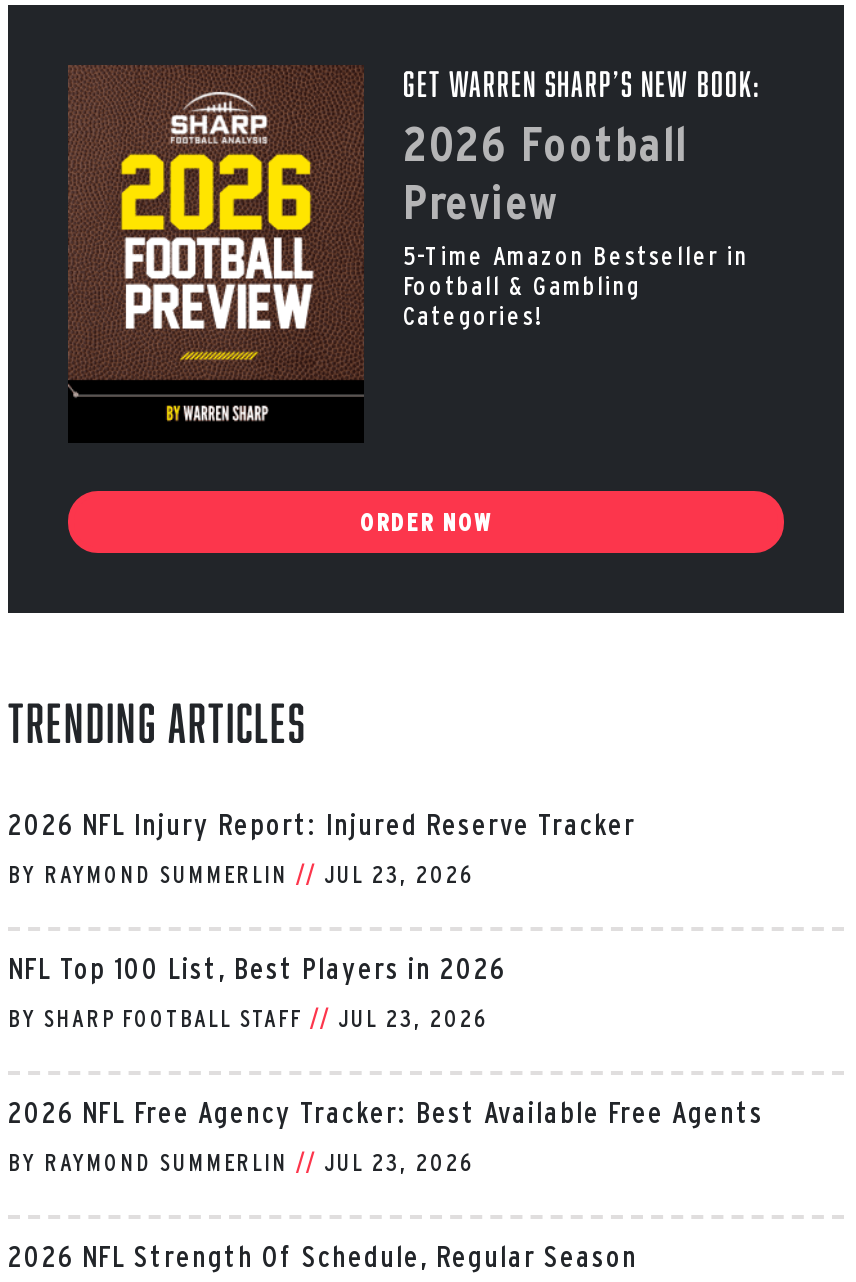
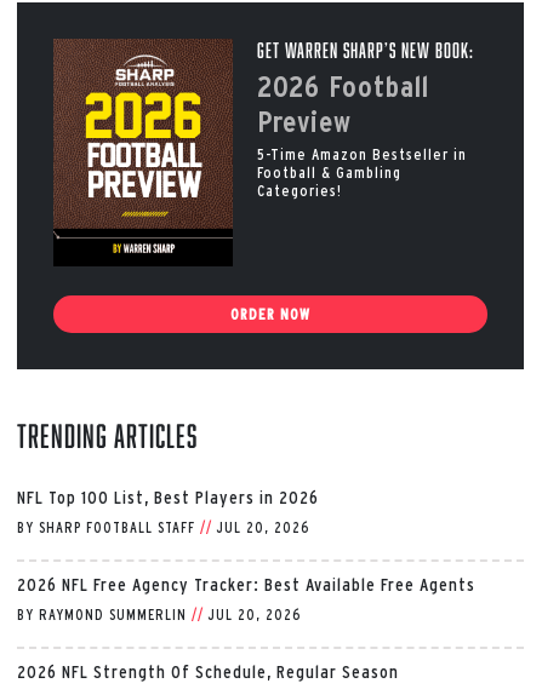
[8,806,636,886] 2026 NFL Injury Report: Injured Reserve Tracker | BY RAYMOND SUMMERLIN // JUL 23, 2026 -> none
[8,1004,488,1030] BY SHARP FOOTBALL STAFF // JUL 23, 2026 -> [17,520,309,535] BY SHARP FOOTBALL STAFF // JUL 20, 2026
[8,1148,474,1174] BY RAYMOND SUMMERLIN // JUL 23, 2026 -> [17,607,301,623] BY RAYMOND SUMMERLIN // JUL 20, 2026

